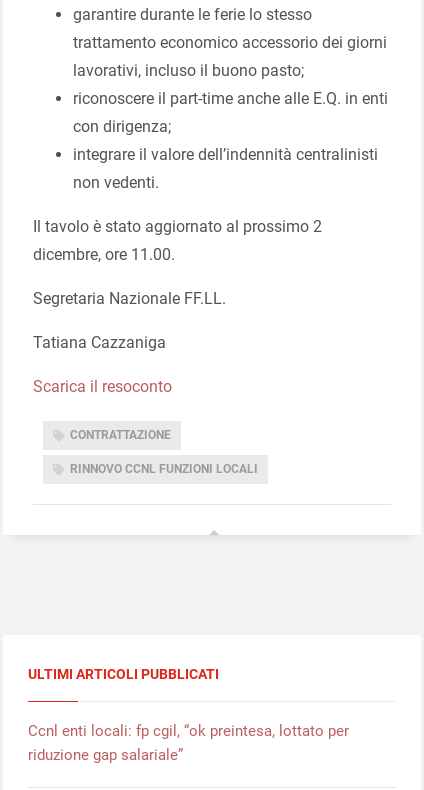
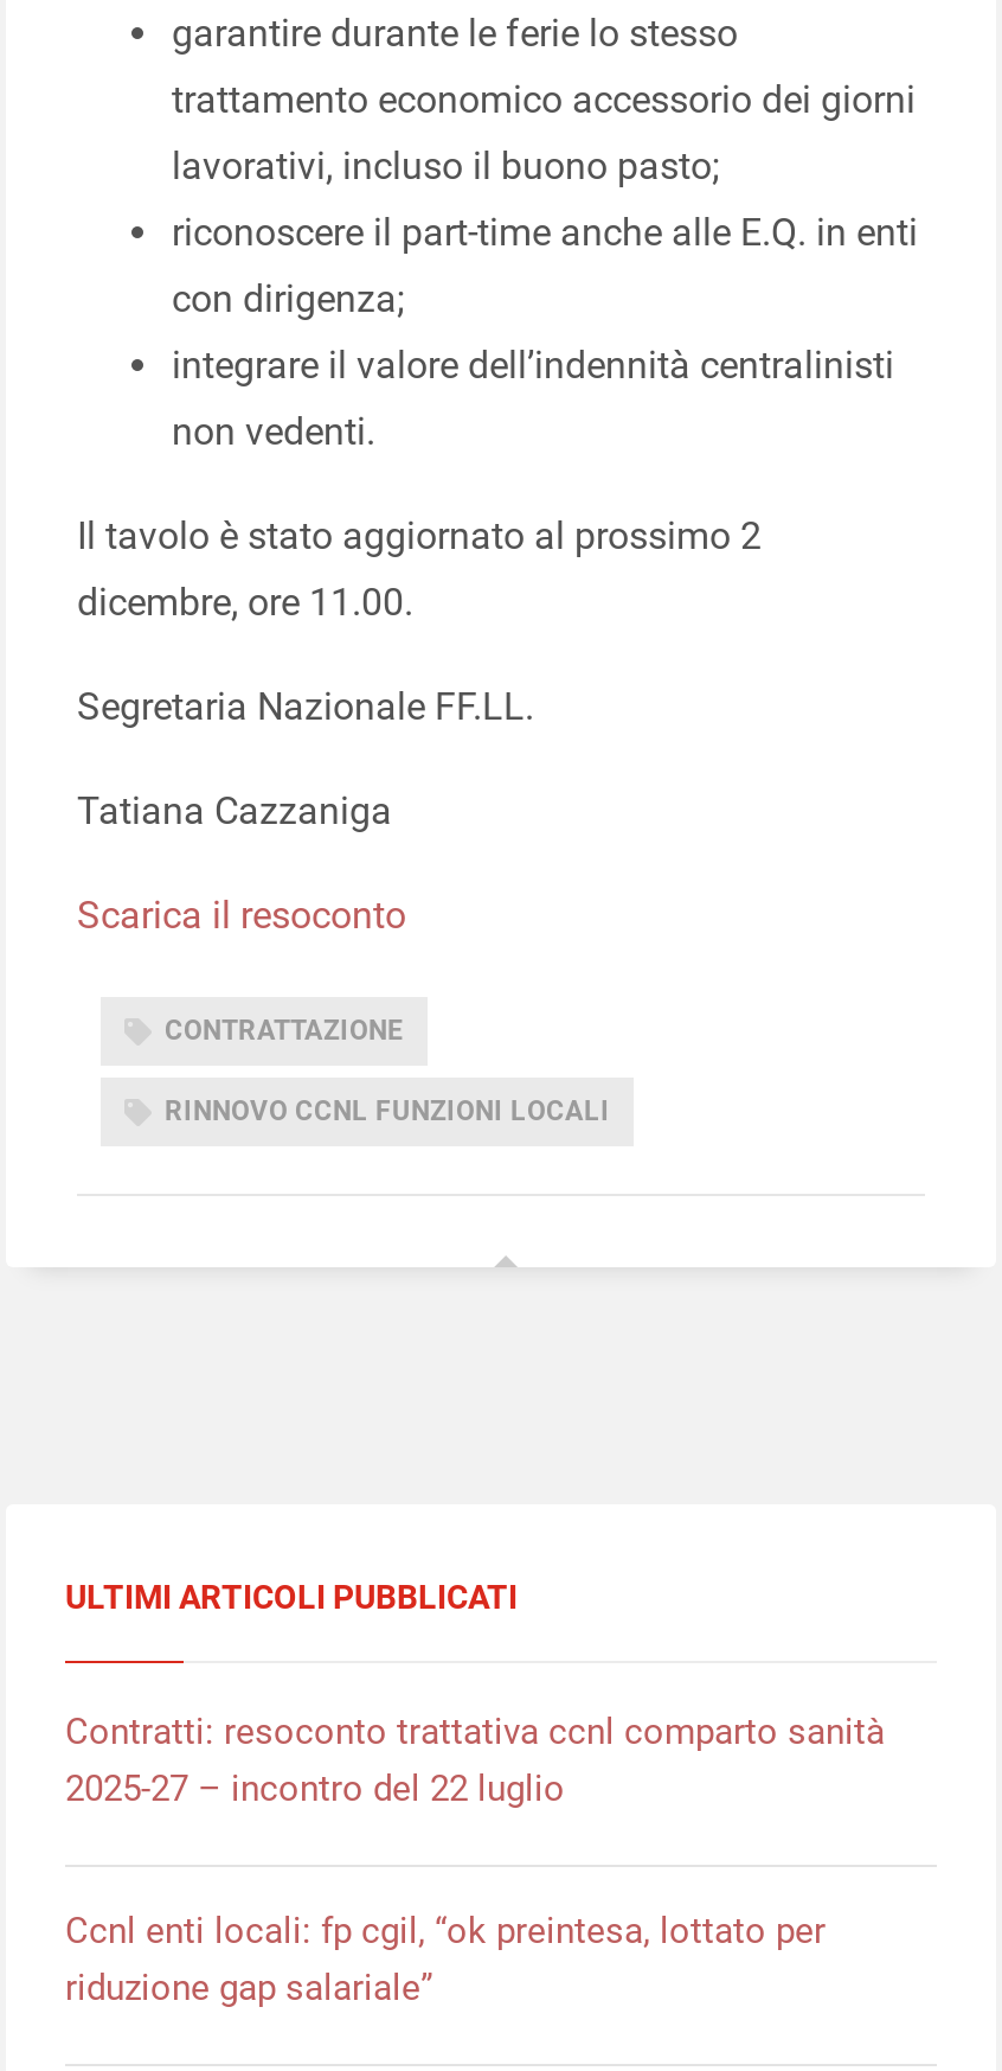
none -> [65,1710,885,1810] Contratti: resoconto trattativa ccnl comparto sanità | 2025-27 – incontro del 22 luglio

